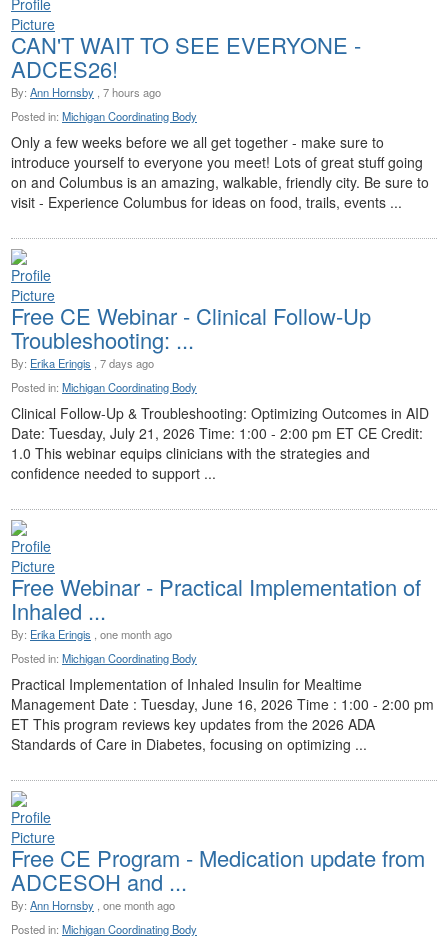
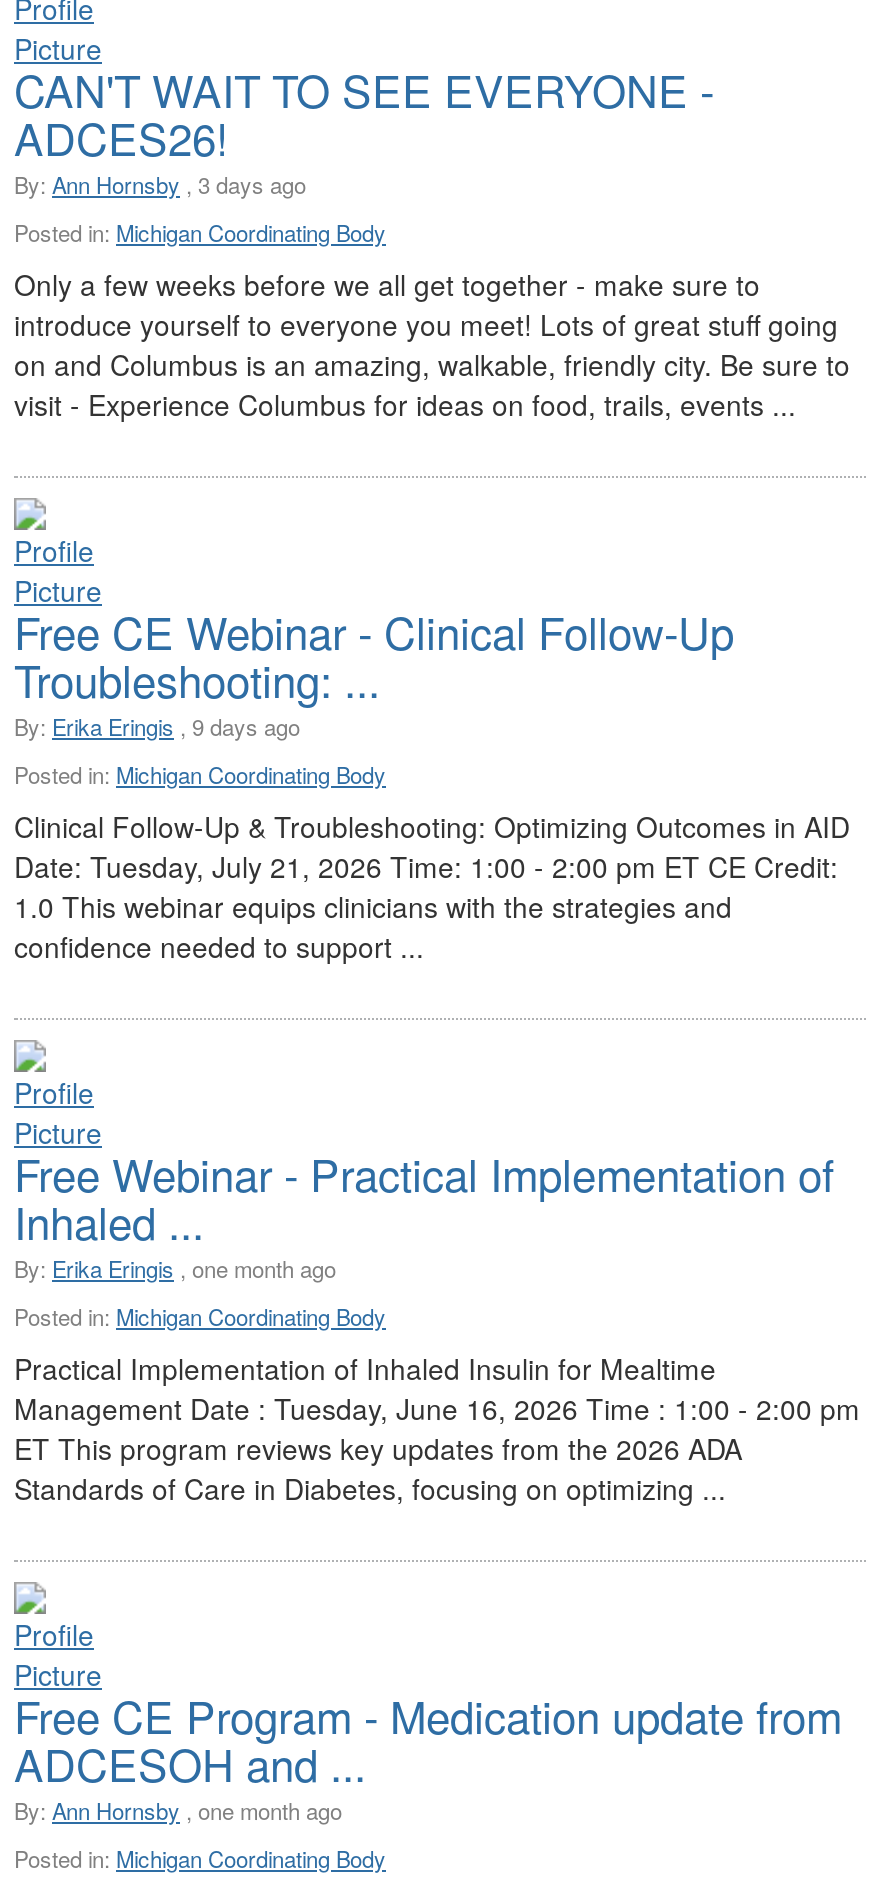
[11,83,161,99] By: Ann Hornsby, 7 hours ago -> [14,167,306,199] By: Ann Hornsby, 3 days ago
[11,354,154,370] By: Erika Eringis, 7 days ago -> [14,709,300,741] By: Erika Eringis, 9 days ago

